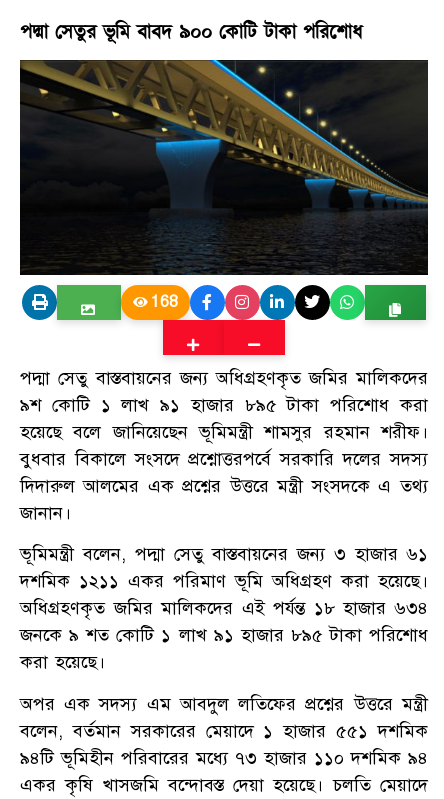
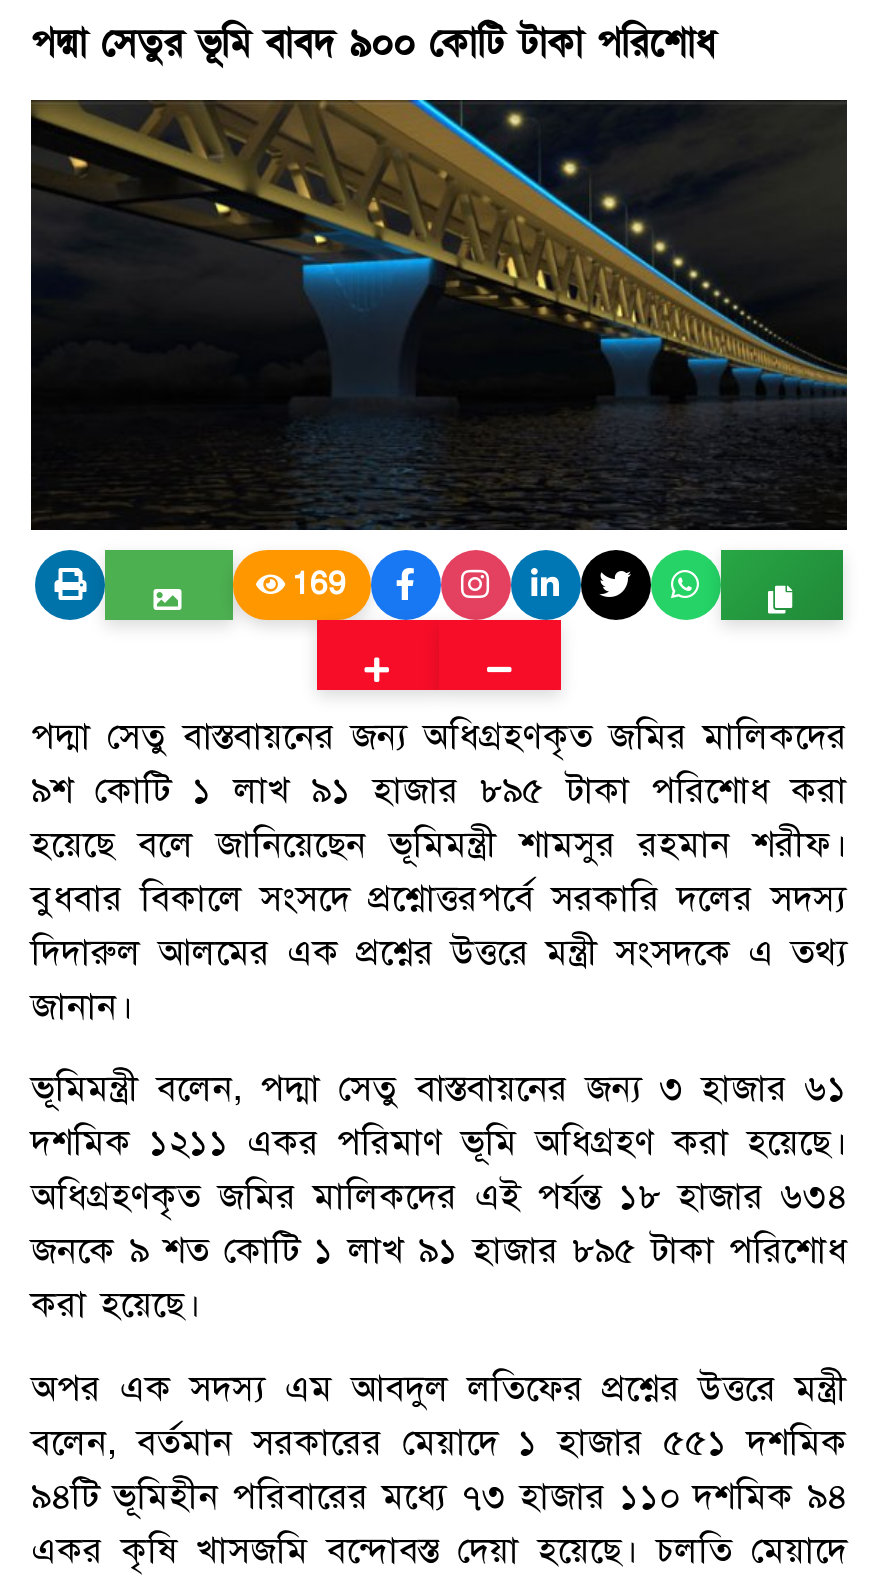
[150,292,177,312] 168 -> [292,564,346,604] 169

